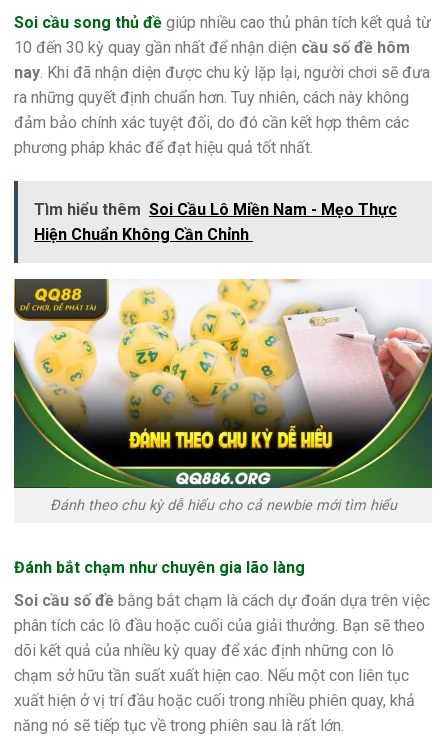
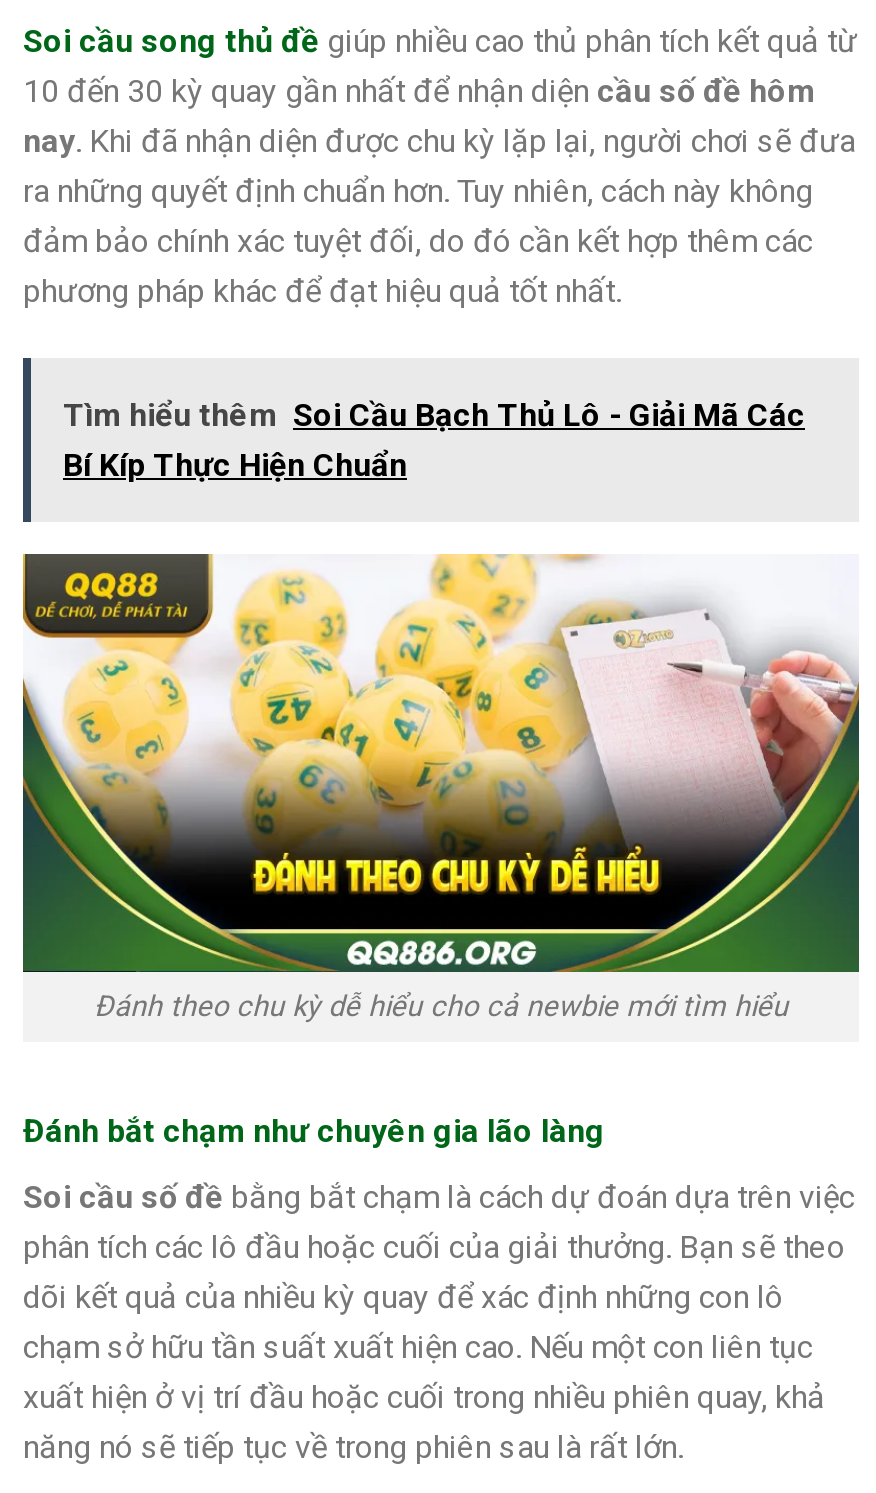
[34,200,397,244] Tìm hiểu thêm Soi Cầu Lô Miền Nam - Mẹo Thực | Hiện Chuẩn Không Cần Chỉnh -> [63,397,805,485] Tìm hiểu thêm Soi Cầu Bạch Thủ Lô - Giải Mã Các | Bí Kíp Thực Hiện Chuẩn

